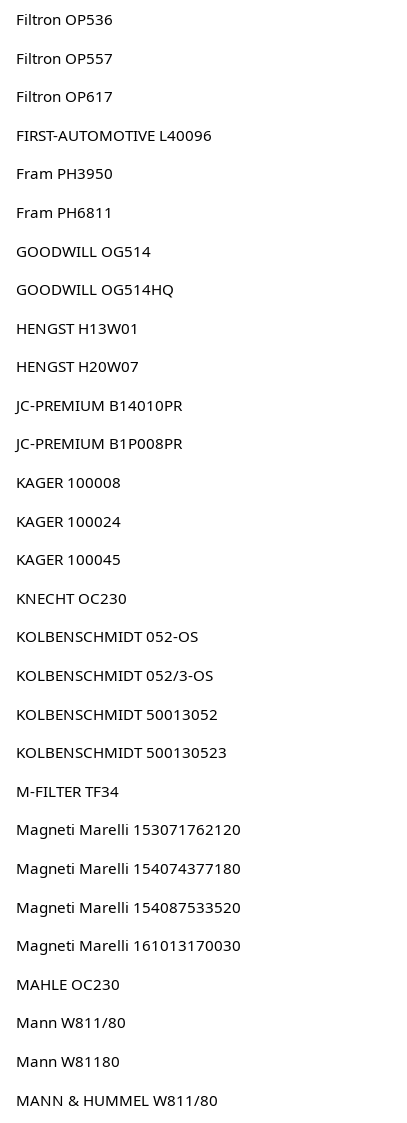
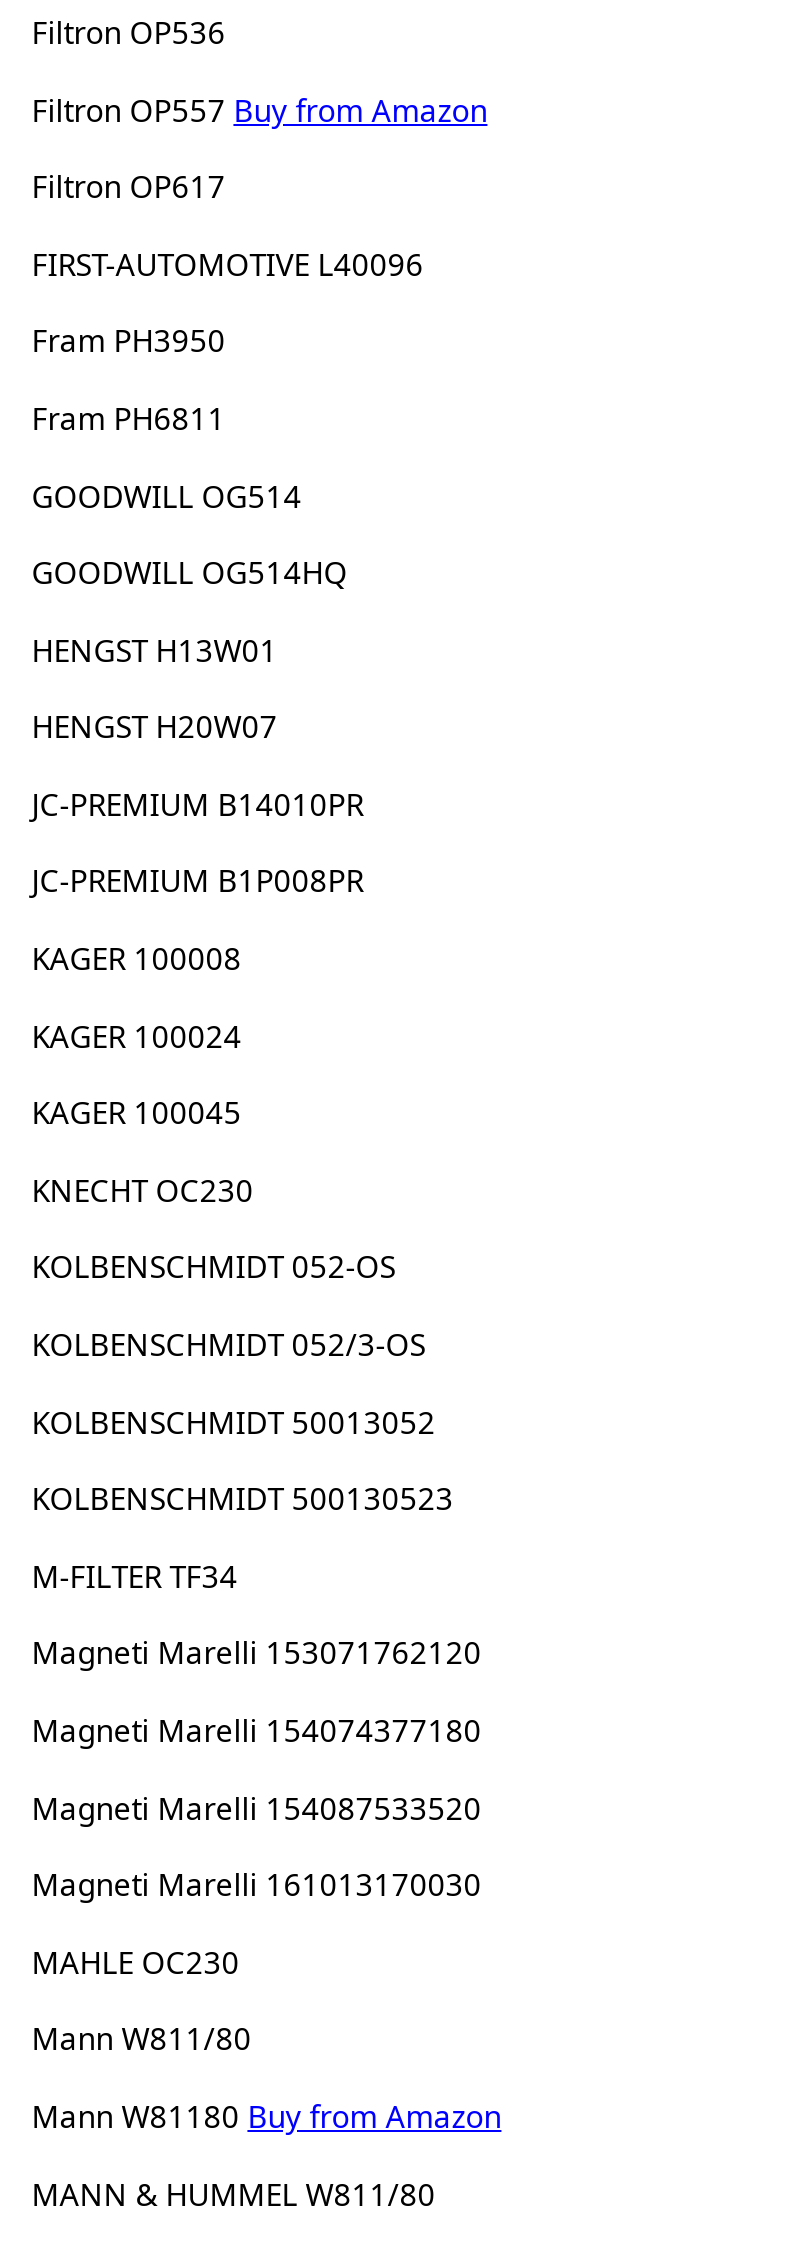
[16,47,113,67] Filtron OP557 -> [31,89,487,129] Filtron OP557 Buy from Amazon
[16,1051,120,1071] Mann W81180 -> [31,2096,501,2136] Mann W81180 Buy from Amazon

